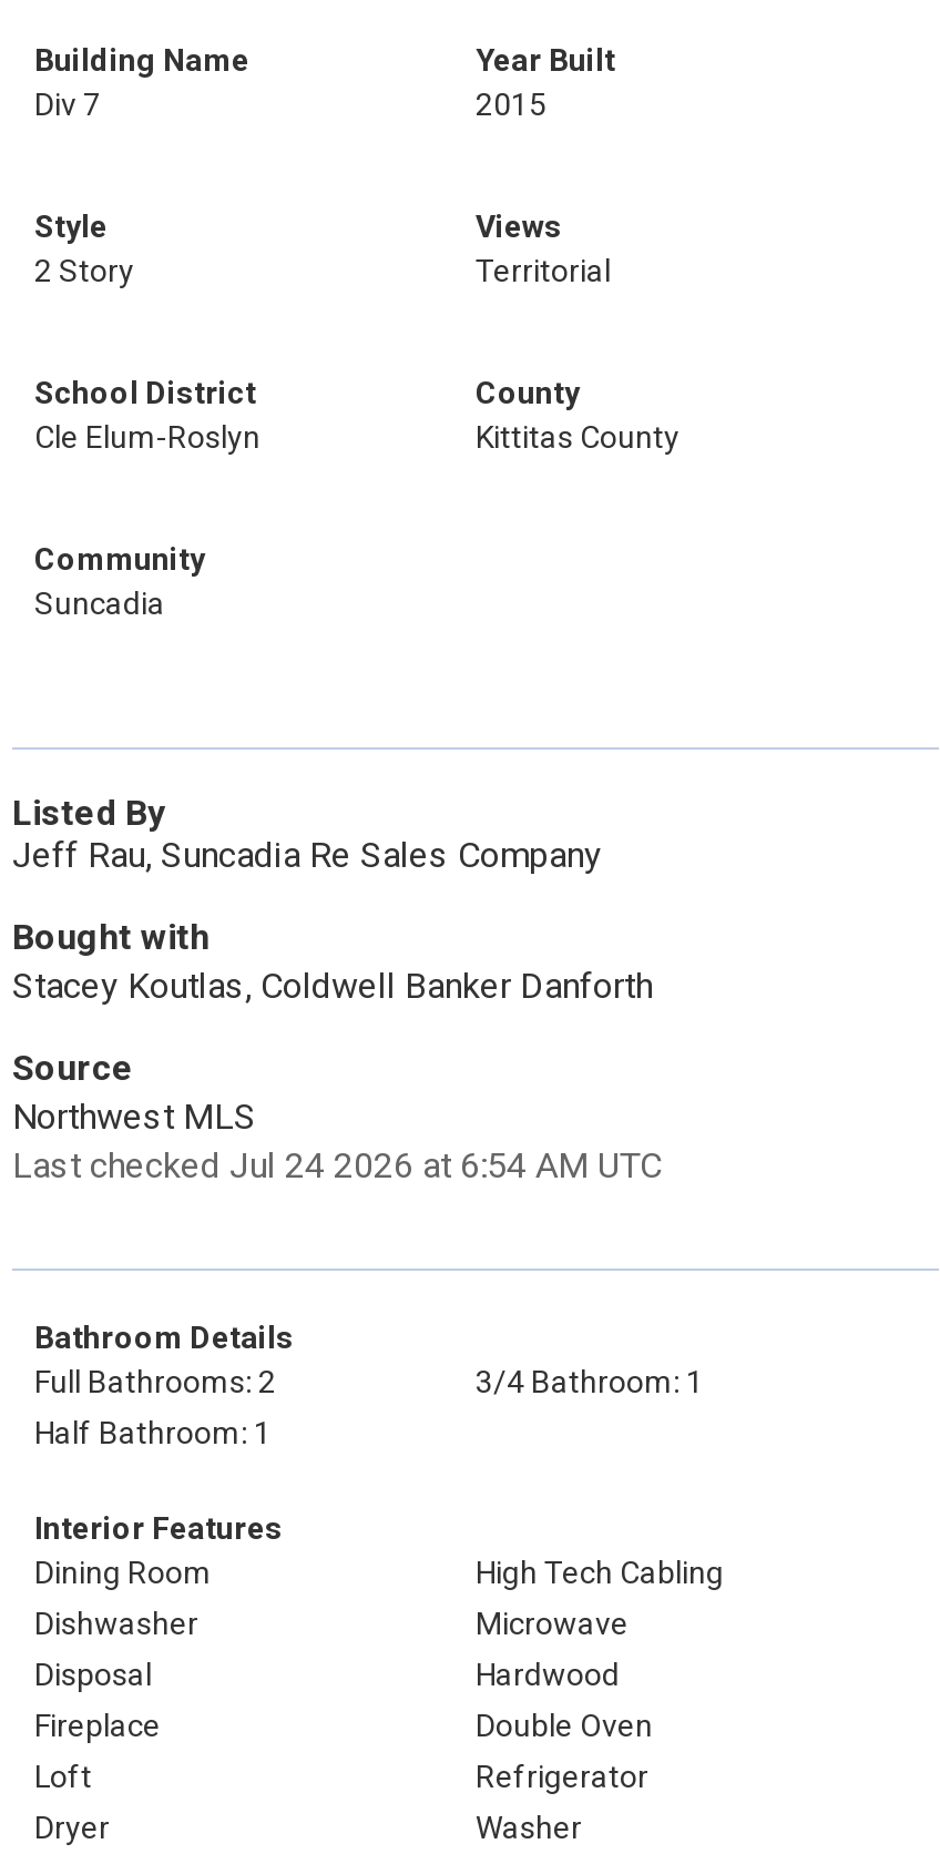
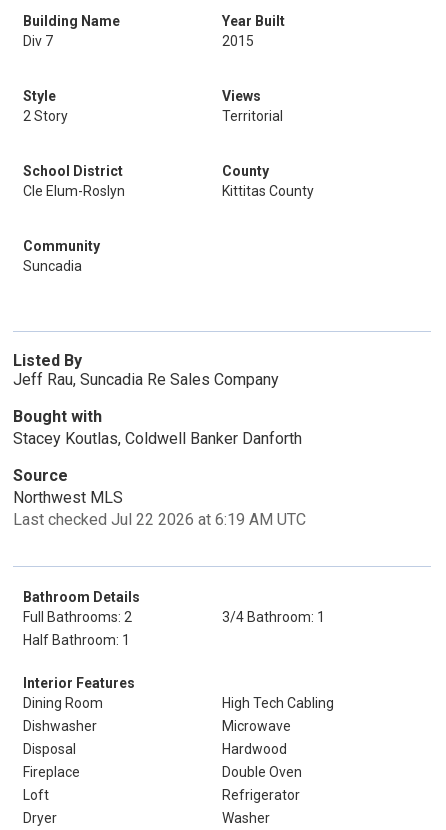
[12,1144,662,1186] Last checked Jul 24 2026 at 6:54 AM UTC -> [13,510,306,529] Last checked Jul 22 2026 at 6:19 AM UTC

